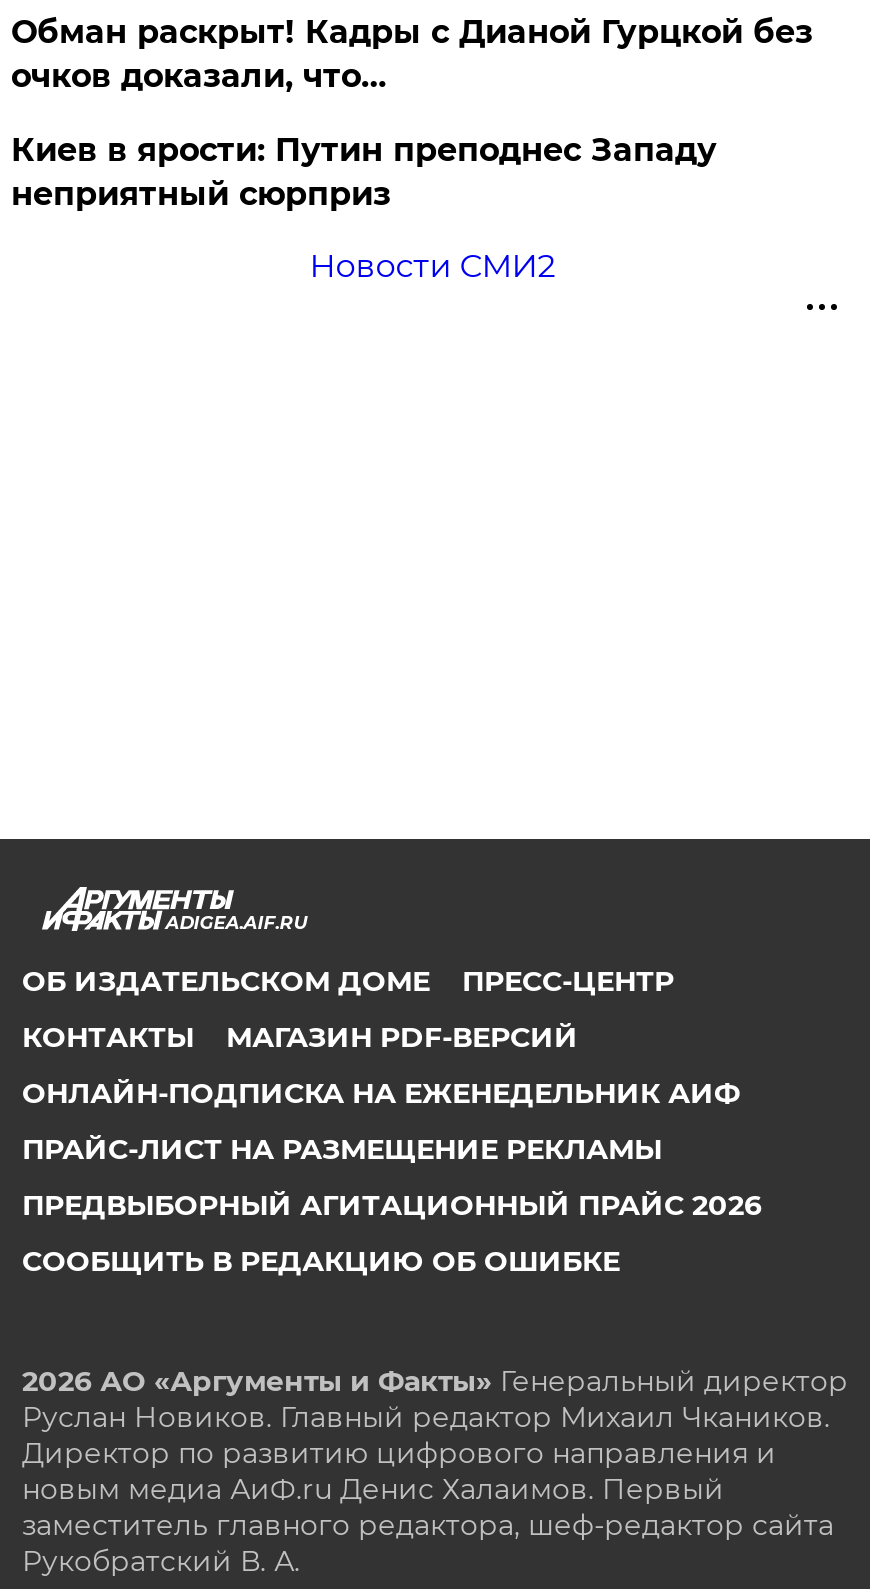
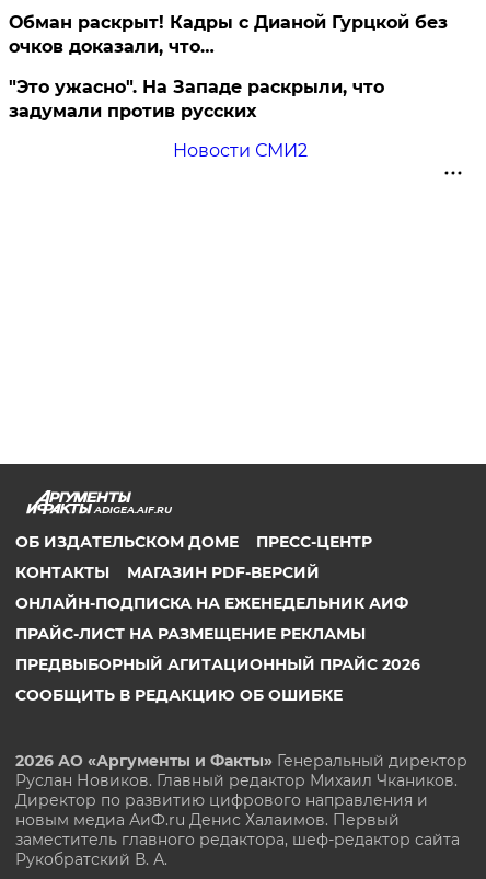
[11,131,717,213] Киев в ярости: Путин преподнес Западу | неприятный сюрприз -> [9,77,385,122] "Это ужасно". На Западе раскрыли, что | задумали против русских

